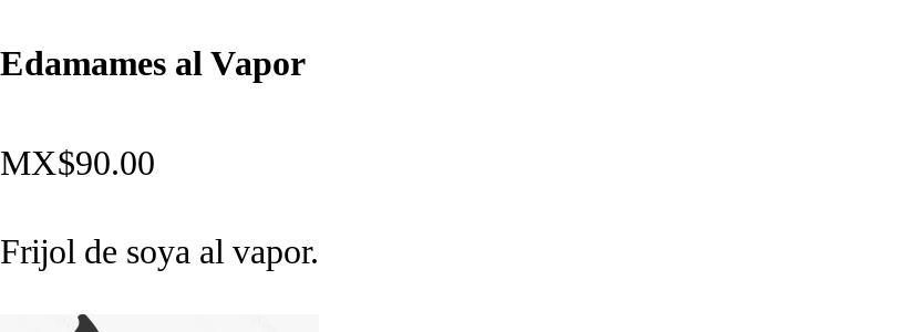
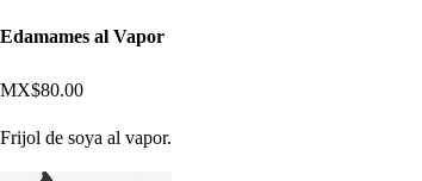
[0,144,155,181] MX$90.00 -> [0,80,83,100] MX$80.00

